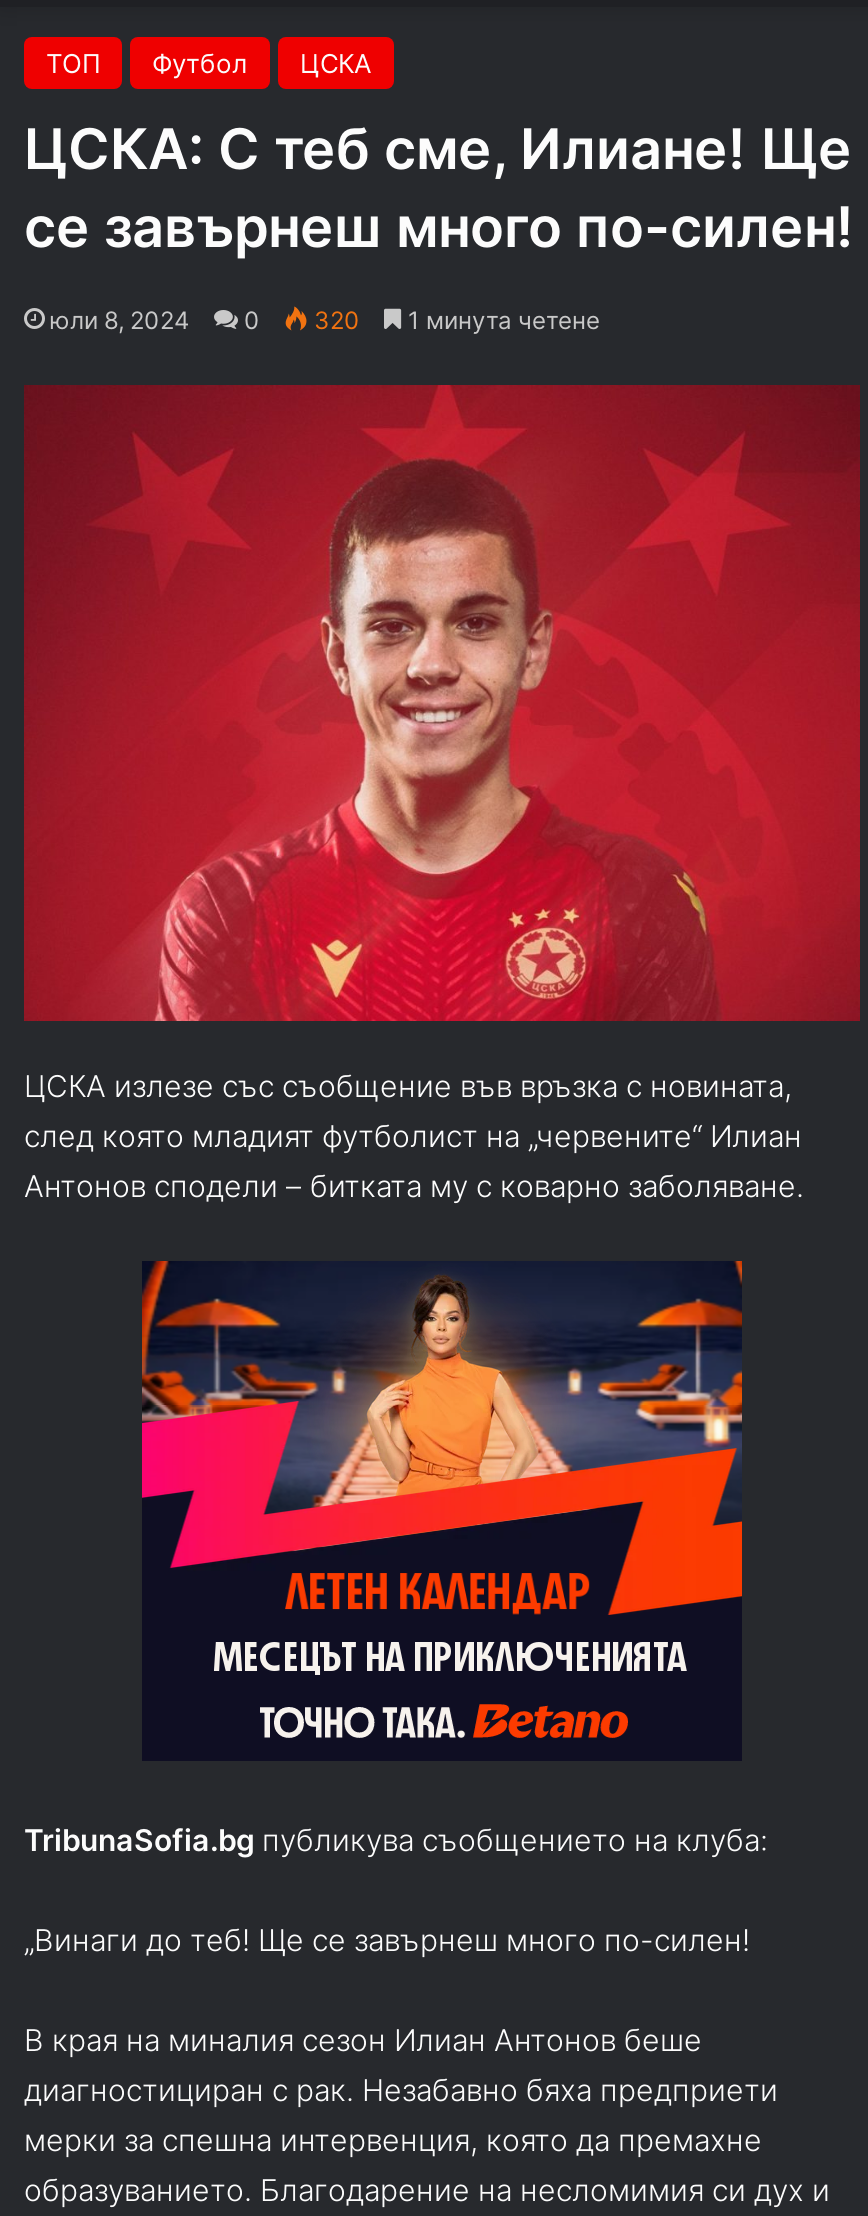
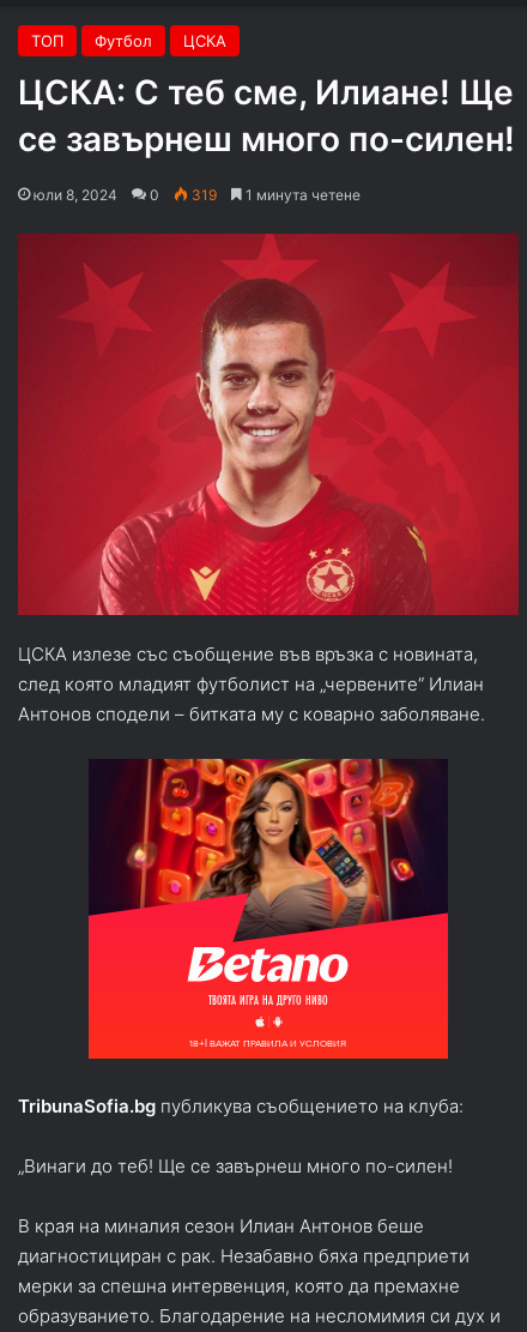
[308,306,360,336] 320 -> [188,186,217,204] 319
[140,1259,744,1761] [image] -> [87,758,449,1060] [image]

